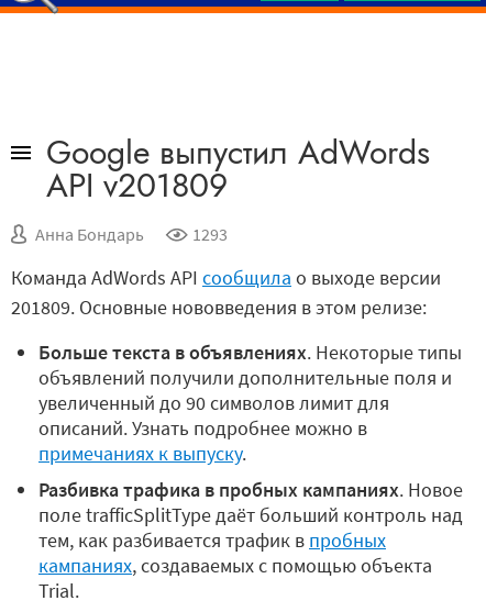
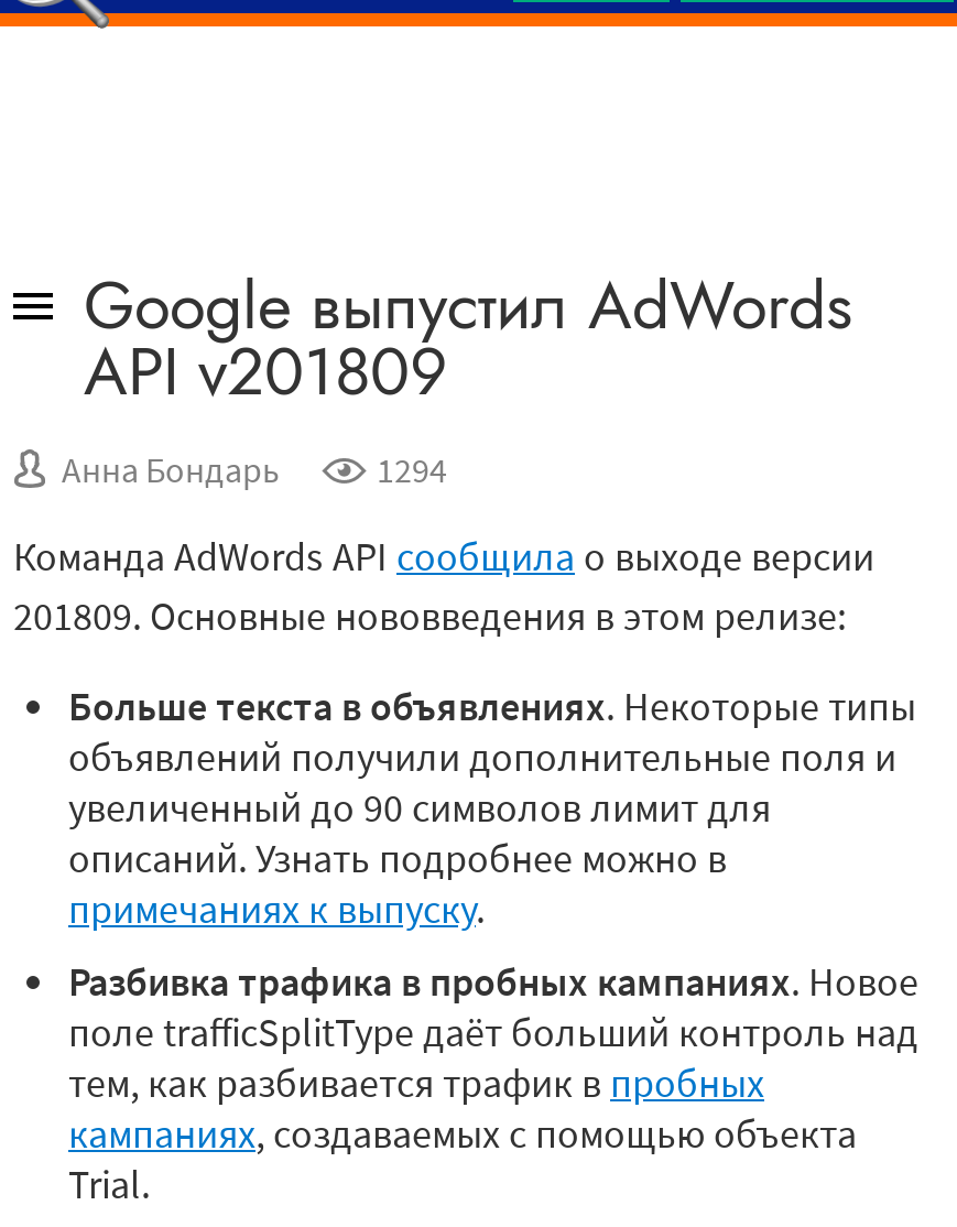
[192,223,228,245] 1293 -> [377,447,447,491] 1294

